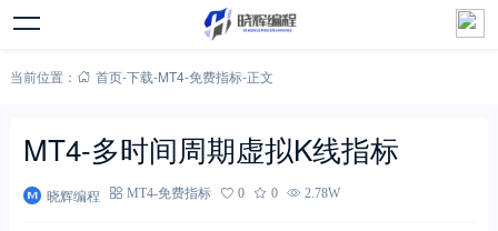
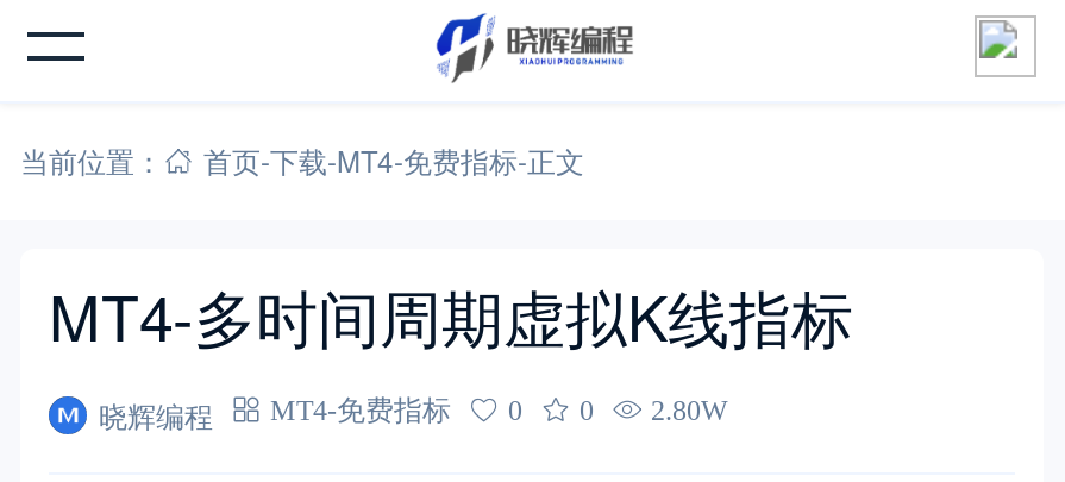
[47,185,340,204] 晓辉编程 MT4-免费指标 0 0 2.78W -> [99,394,727,434] 晓辉编程 MT4-免费指标 0 0 2.80W

